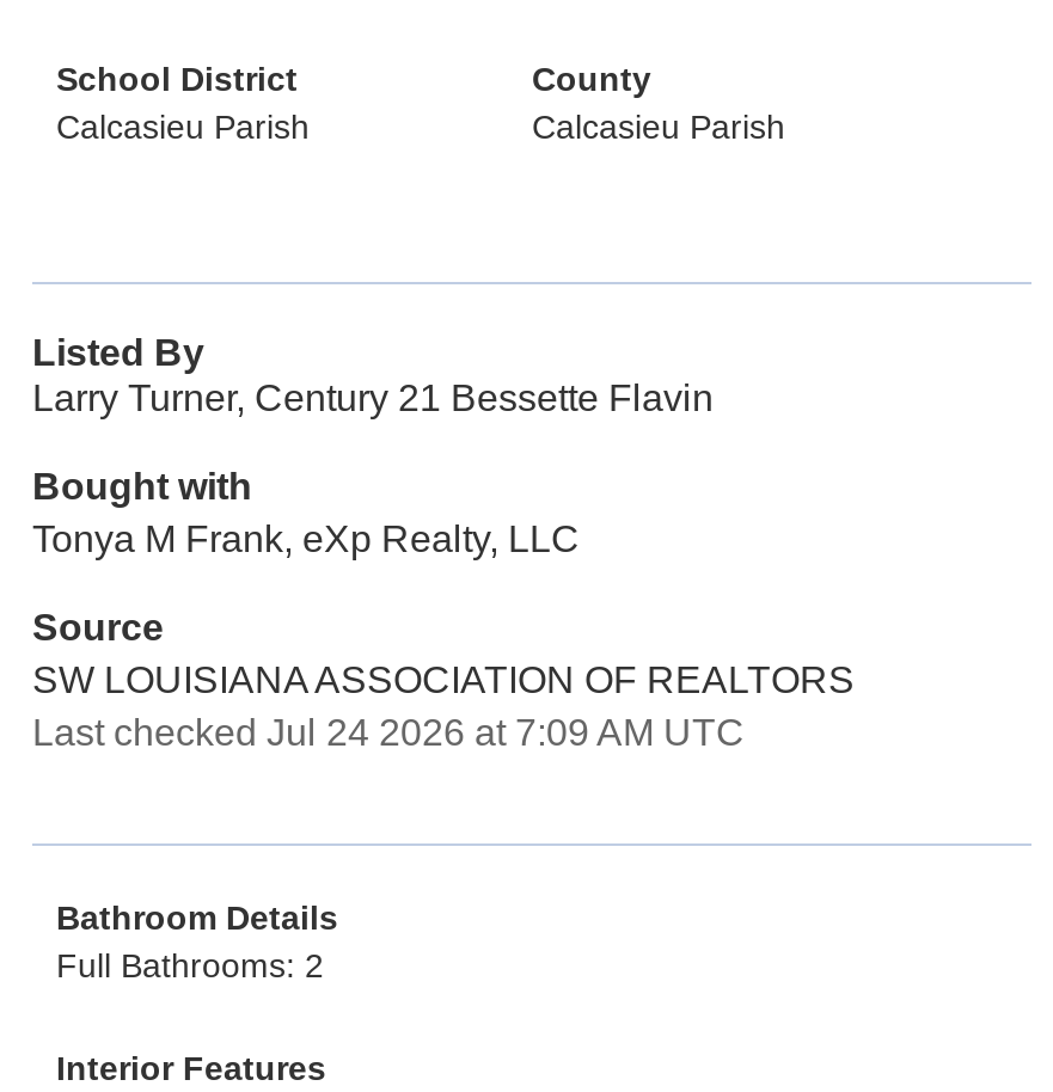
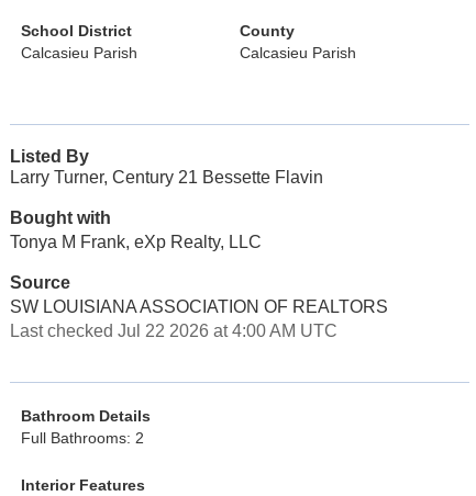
[32,712,745,753] Last checked Jul 24 2026 at 7:09 AM UTC -> [10,322,337,340] Last checked Jul 22 2026 at 4:00 AM UTC

